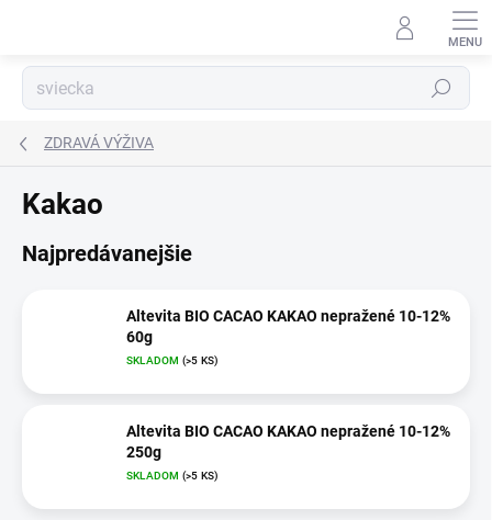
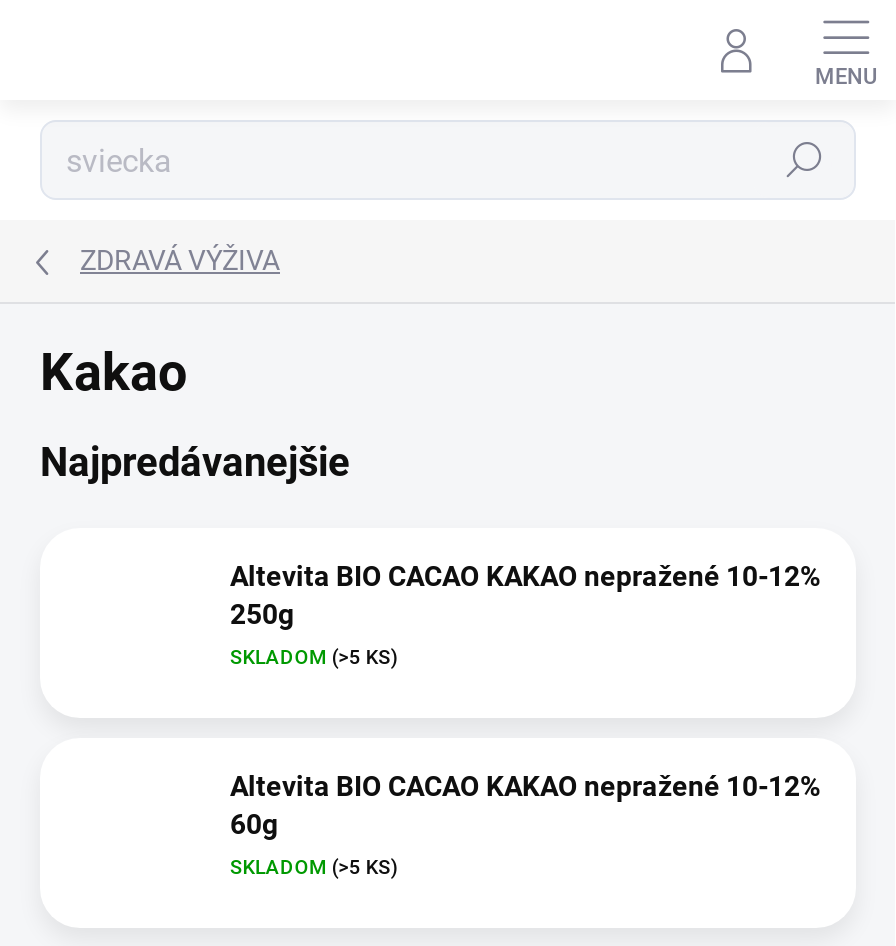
[126,328,153,345] 60g -> [230,597,294,629] 250g
[126,443,161,460] 250g -> [230,807,278,839] 60g

